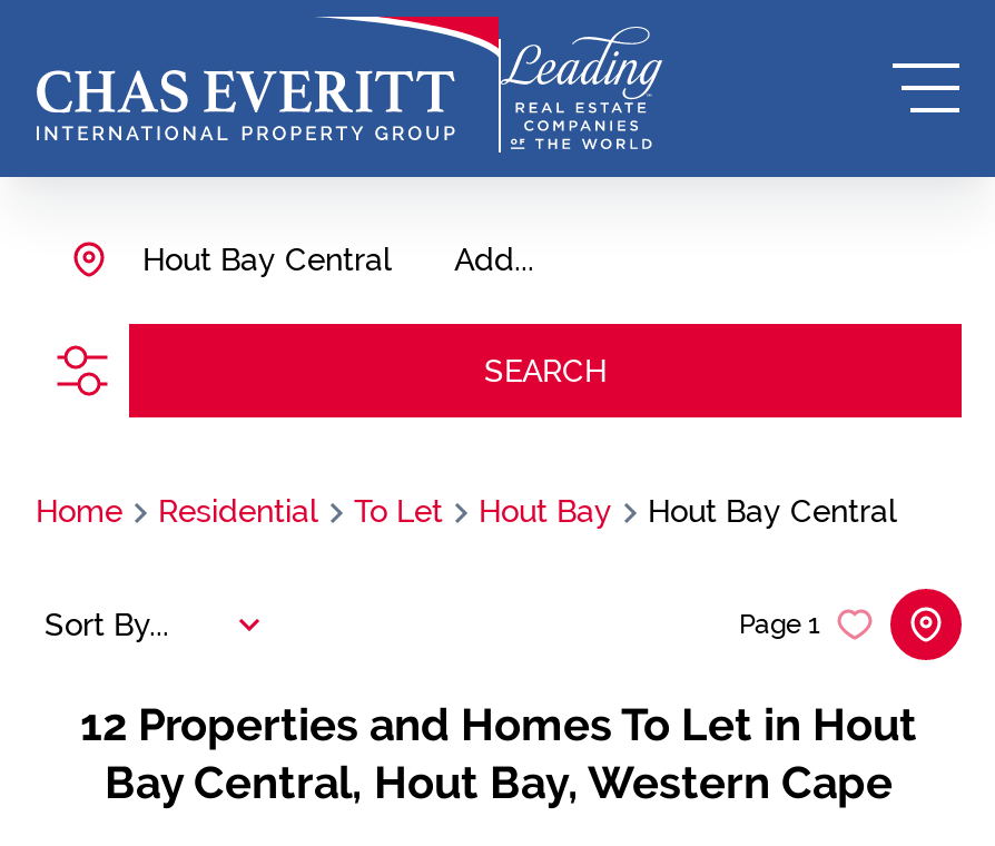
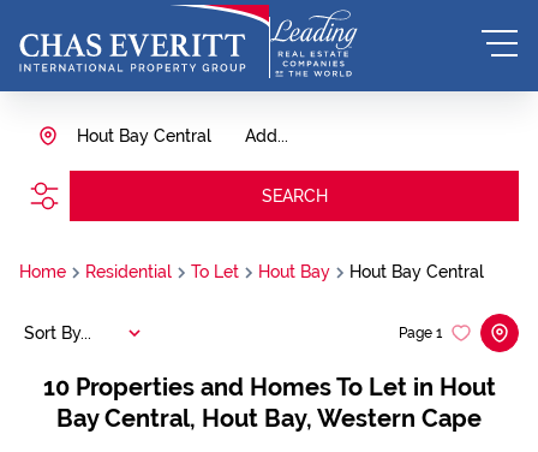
[80,698,917,751] 12 Properties and Homes To Let in Hout -> [43,373,495,402] 10 Properties and Homes To Let in Hout

